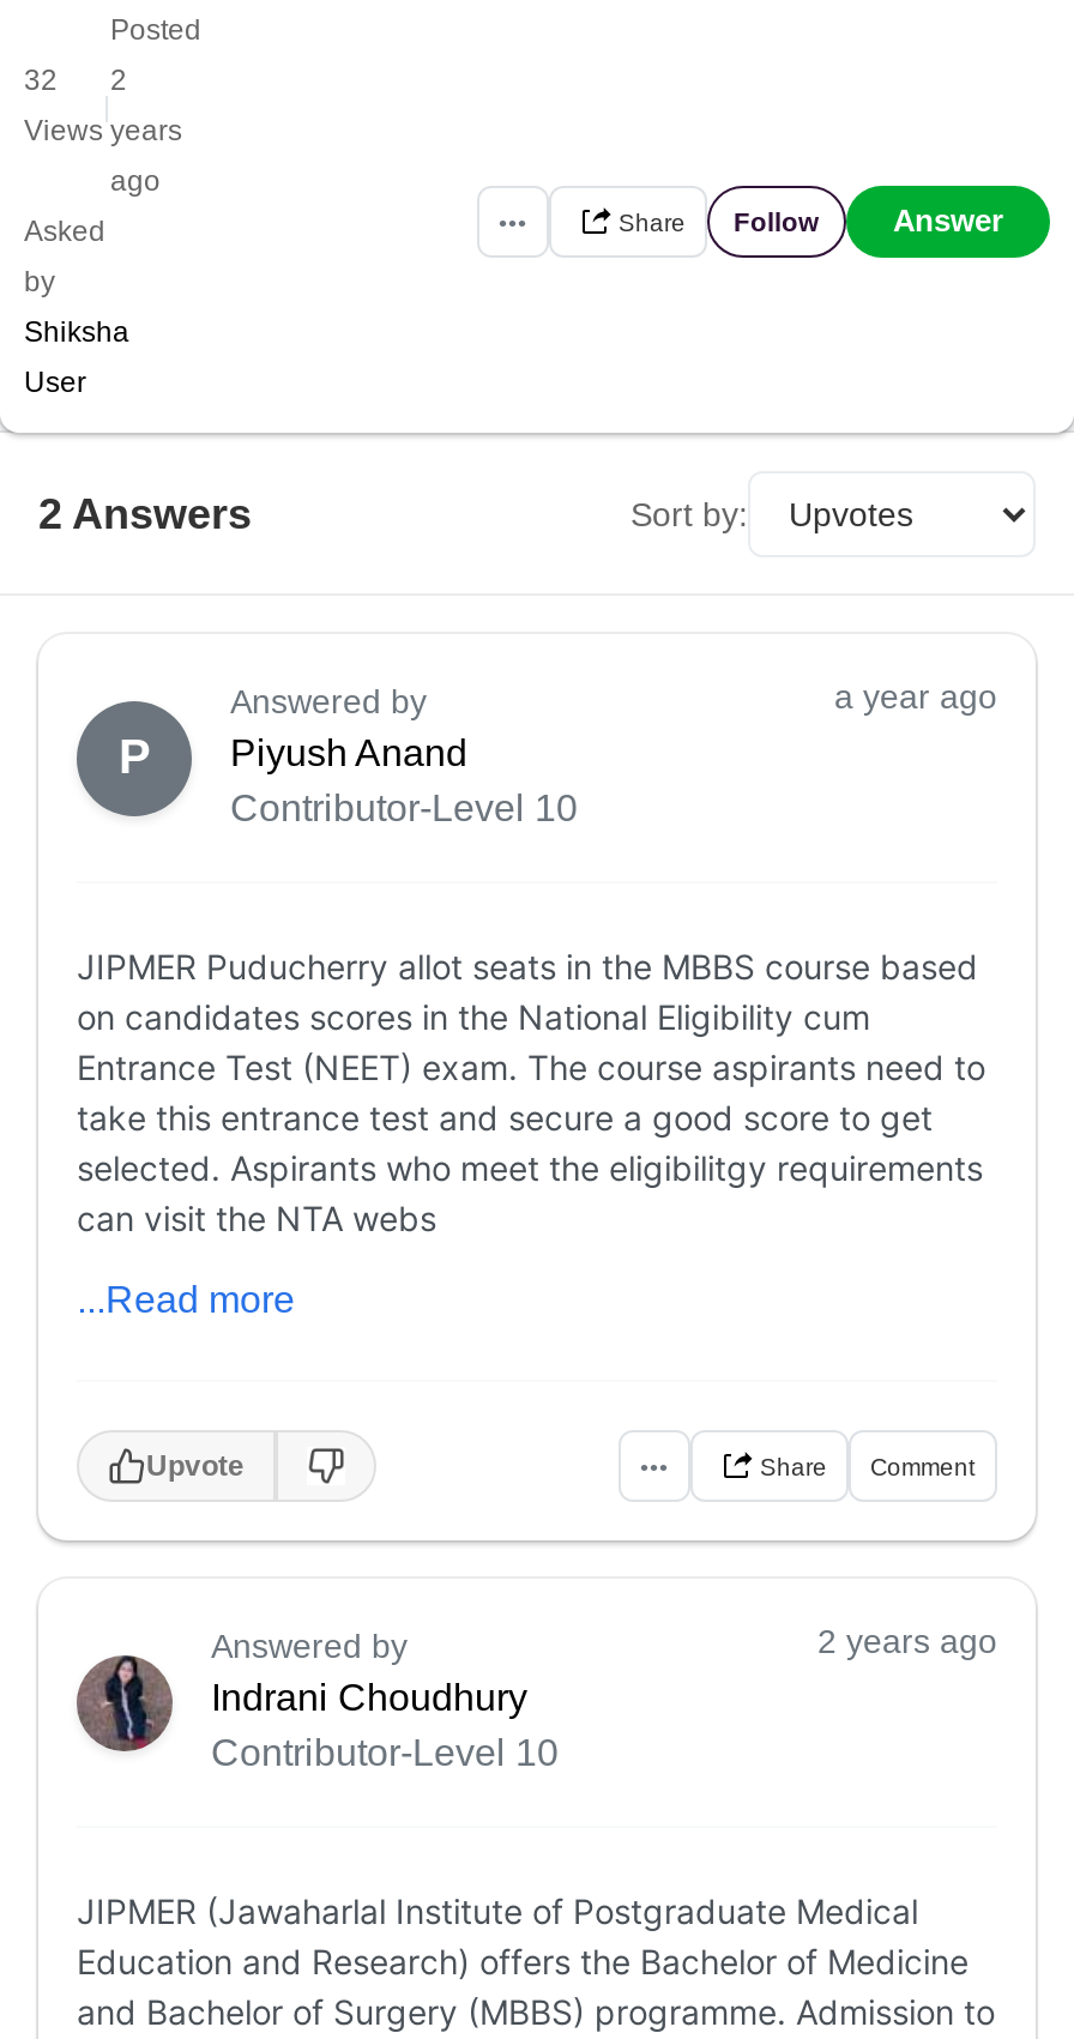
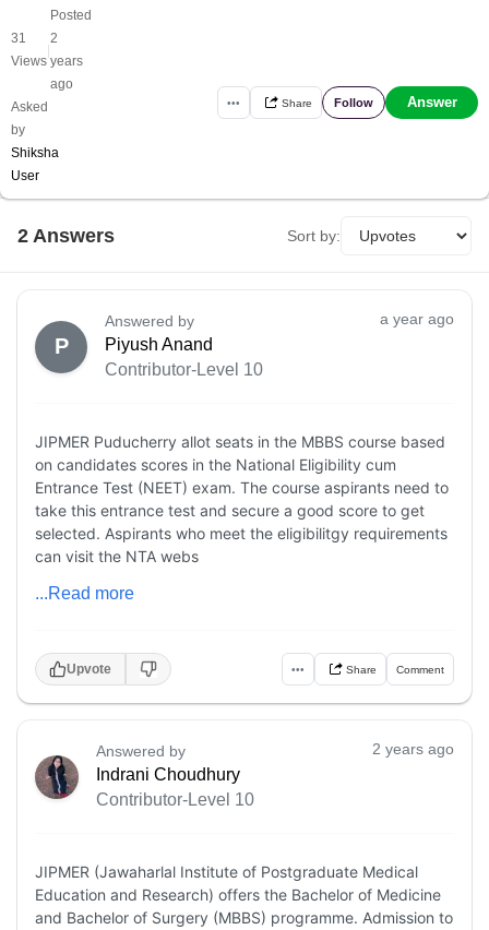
[24,64,127,97] 32 2 -> [11,31,58,46] 31 2

